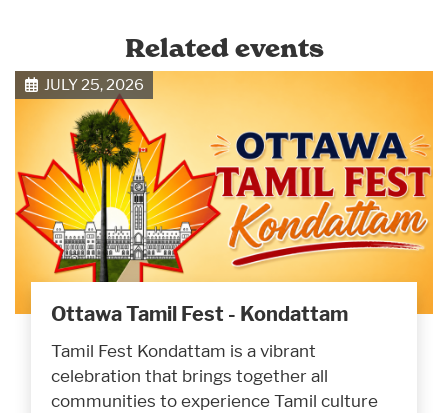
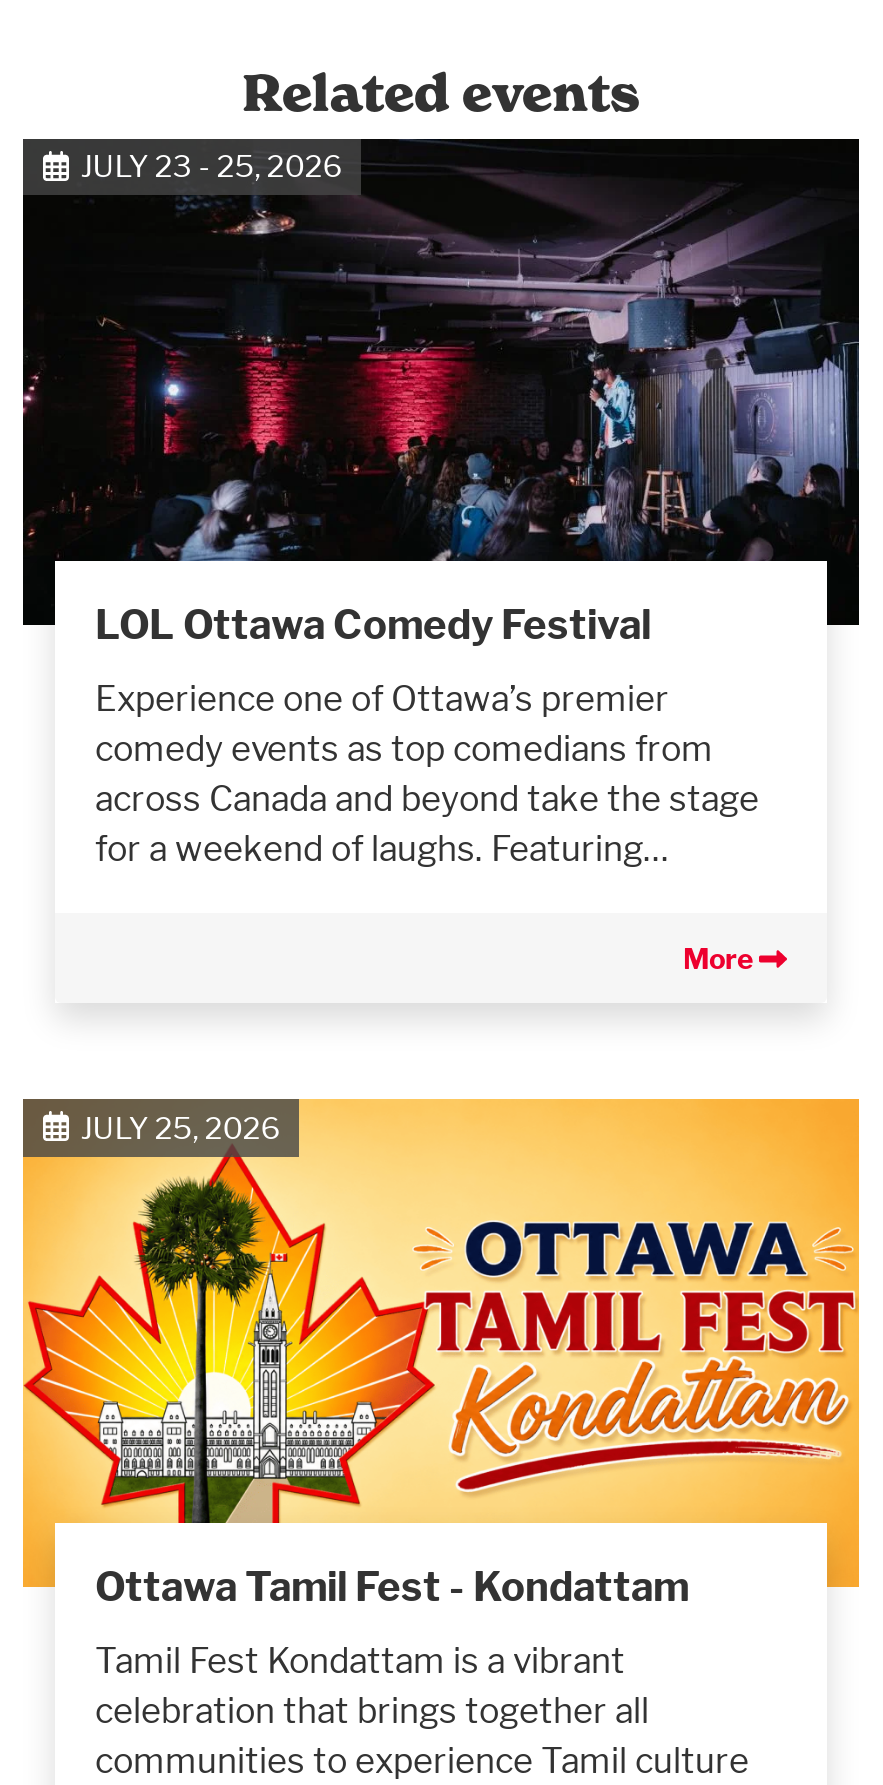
none -> [21,137,861,627] [image] | JULY 23 - 25, 2026
none -> [95,602,759,976] LOL Ottawa Comedy Festival | Experience one of Ottawa’s premier | comedy events as top comedians from | across Canada and beyond take the stage | for a weekend of laughs. Featuring… | More

